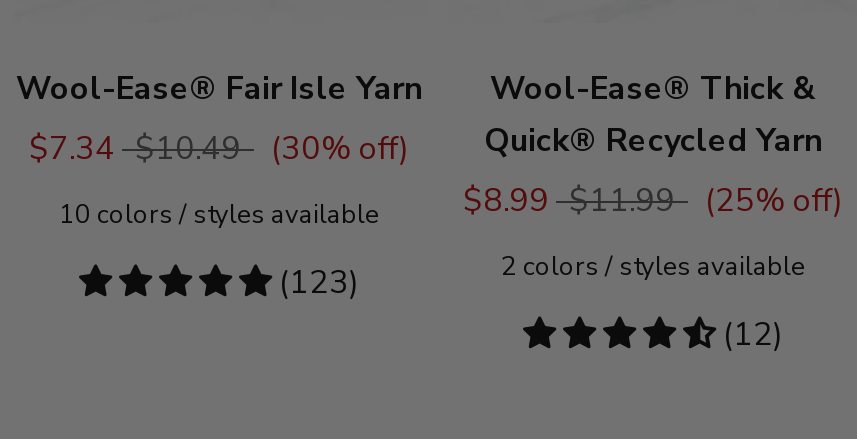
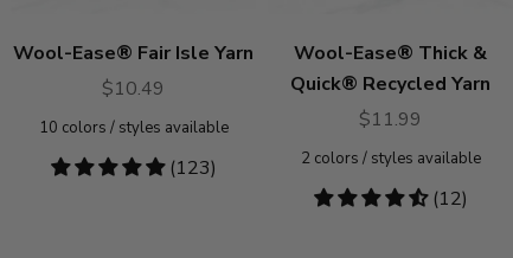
[29,127,409,171] $7.34 $10.49 | (30% off) -> [102,76,165,102] $10.49
[463,179,843,223] $8.99 $11.99 | (25% off) -> [359,107,422,133] $11.99

